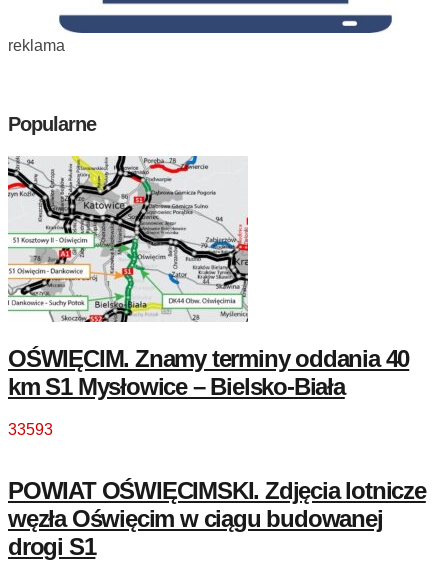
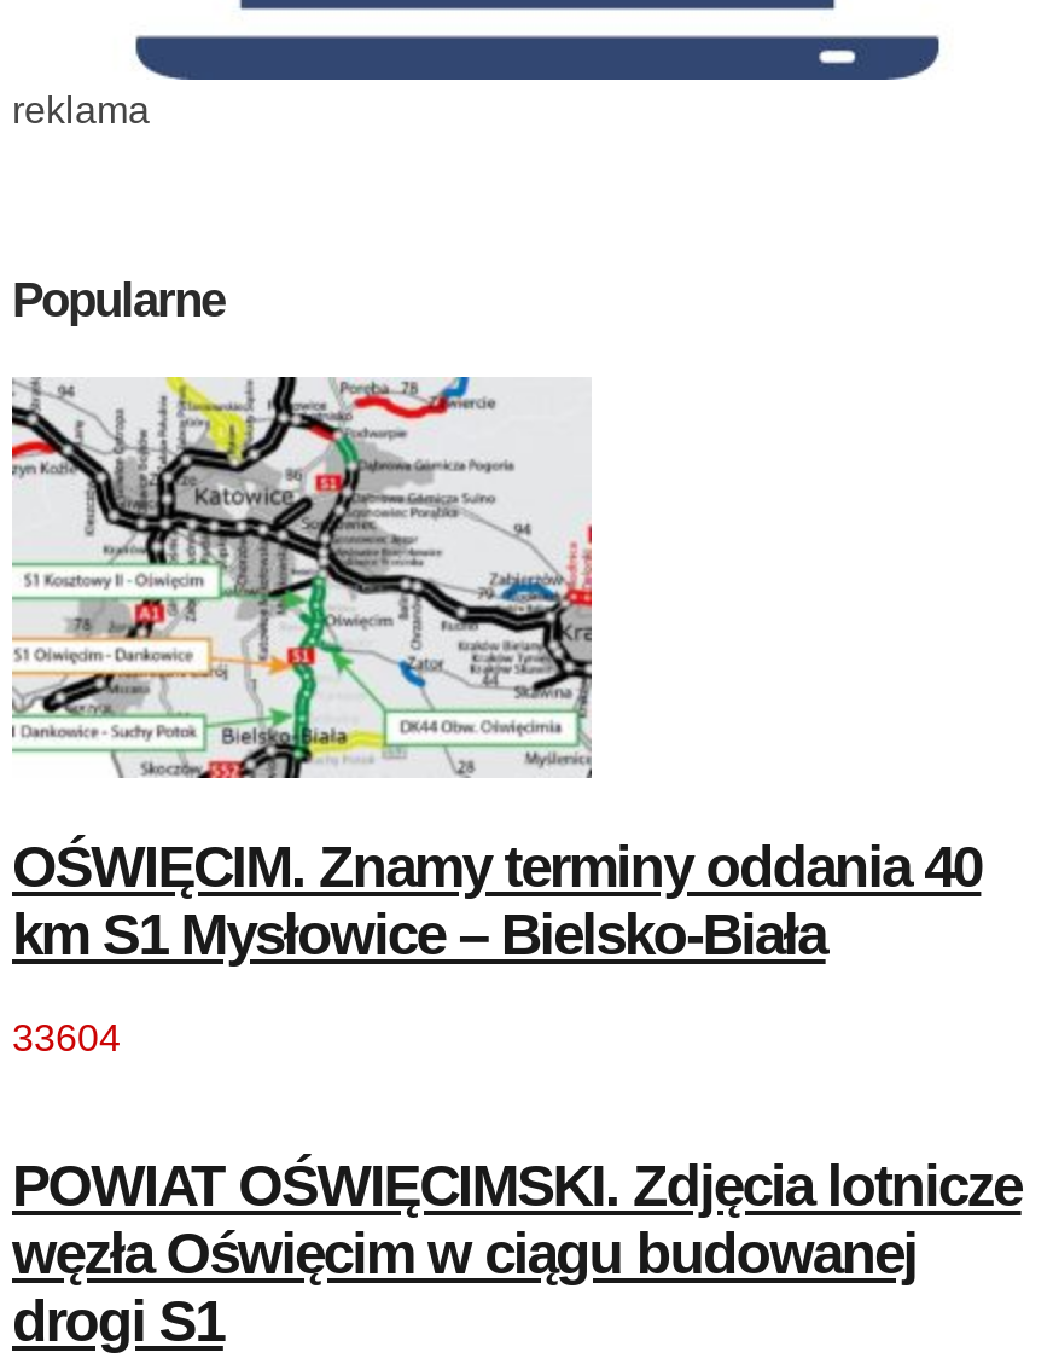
[8,421,53,438] 33593 -> [12,1018,121,1059] 33604

